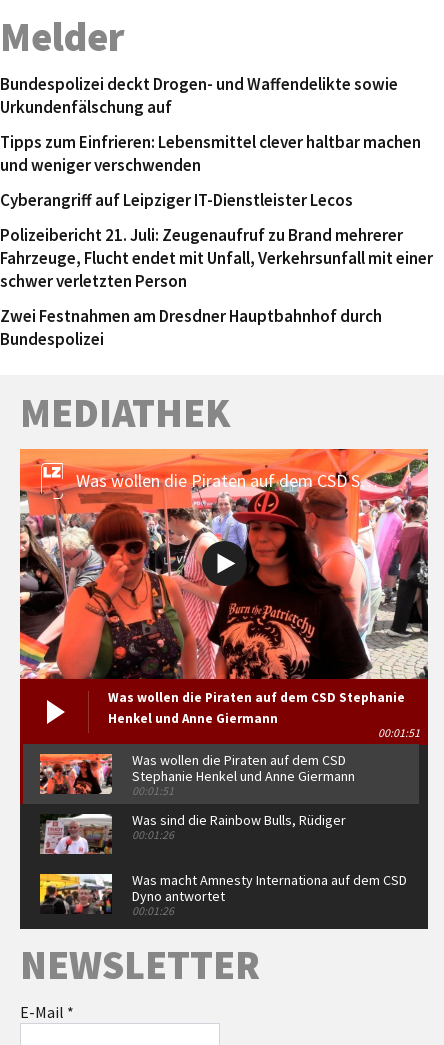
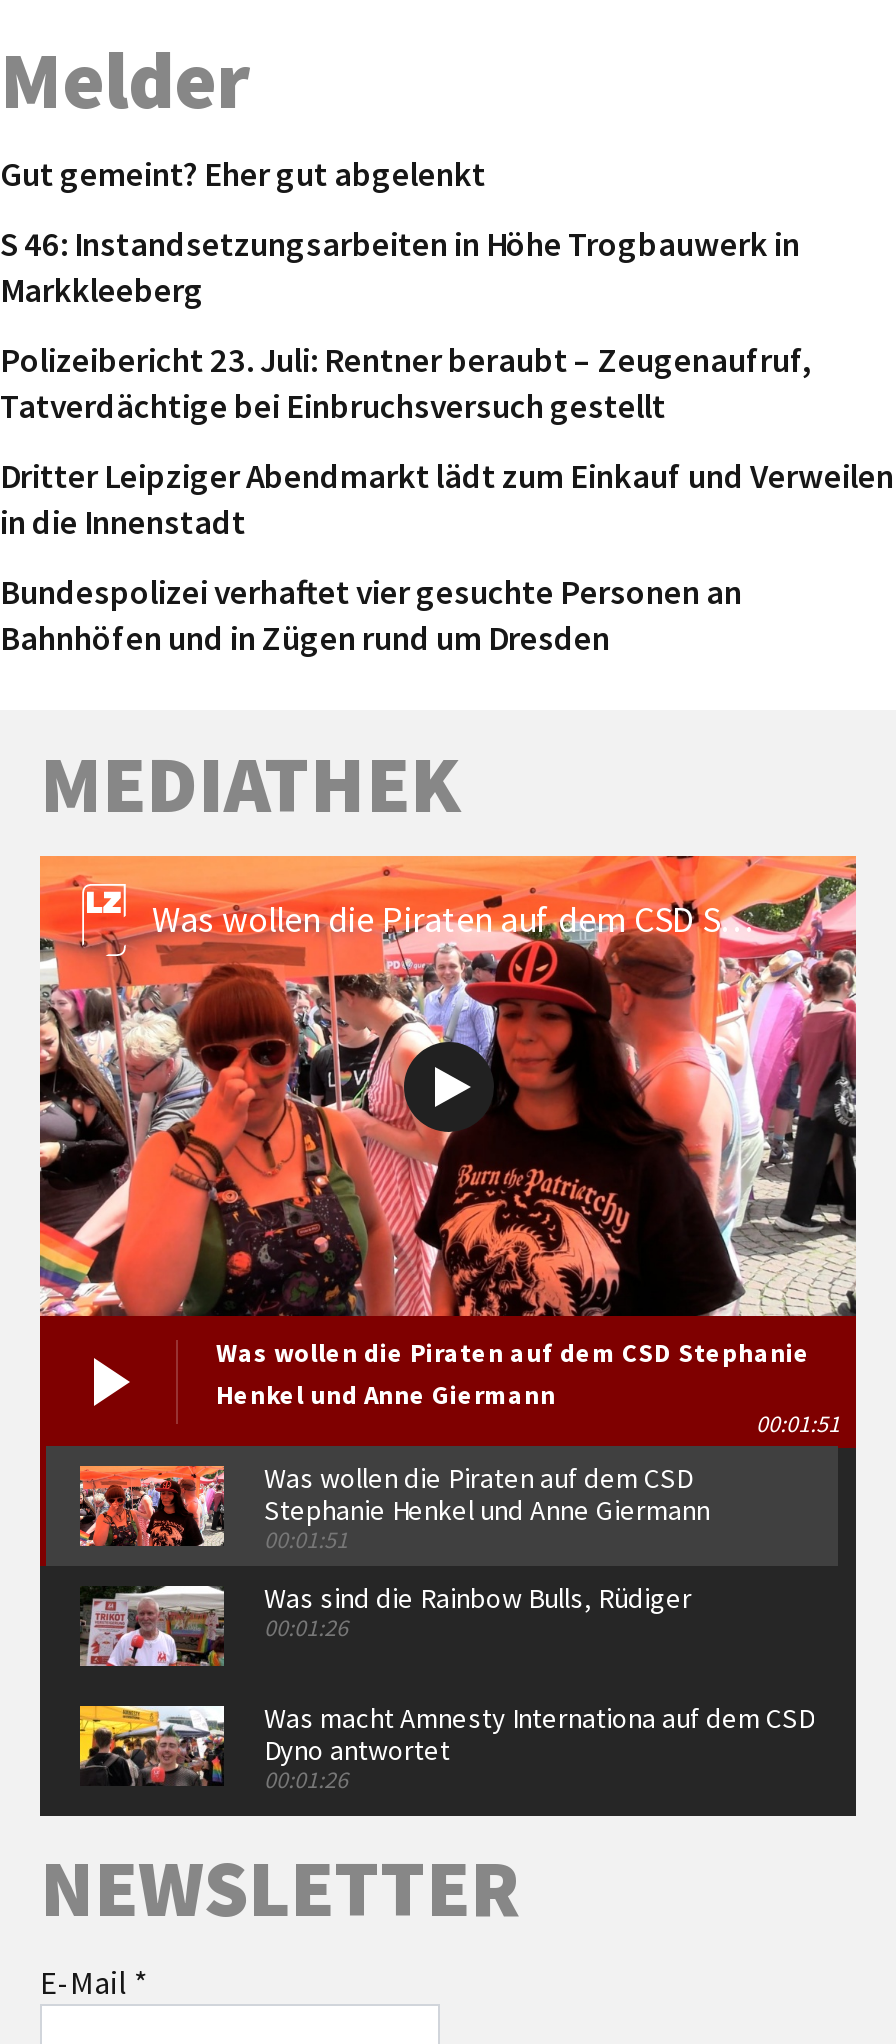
[0,73,398,118] Bundespolizei deckt Drogen- und Waffendelikte sowie | Urkundenfälschung auf -> [0,152,486,196] Gut gemeint? Eher gut abgelenkt
[0,131,421,176] Tipps zum Einfrieren: Lebensmittel clever haltbar machen | und weniger verschwenden -> [0,222,800,312] S 46: Instandsetzungsarbeiten in Höhe Trogbauwerk in | Markkleeberg
[0,189,353,211] Cyberangriff auf Leipziger IT-Dienstleister Lecos -> [0,338,812,428] Polizeibericht 23. Juli: Rentner beraubt – Zeugenaufruf, | Tatverdächtige bei Einbruchsversuch gestellt
[0,224,433,292] Polizeibericht 21. Juli: Zeugenaufruf zu Brand mehrerer | Fahrzeuge, Flucht endet mit Unfall, Verkehrsunfall mit einer | schwer verletzten Person -> [0,454,894,544] Dritter Leipziger Abendmarkt lädt zum Einkauf und Verweilen | in die Innenstadt
[0,305,382,350] Zwei Festnahmen am Dresdner Hauptbahnhof durch | Bundespolizei -> [0,570,742,660] Bundespolizei verhaftet vier gesuchte Personen an | Bahnhöfen und in Zügen rund um Dresden

